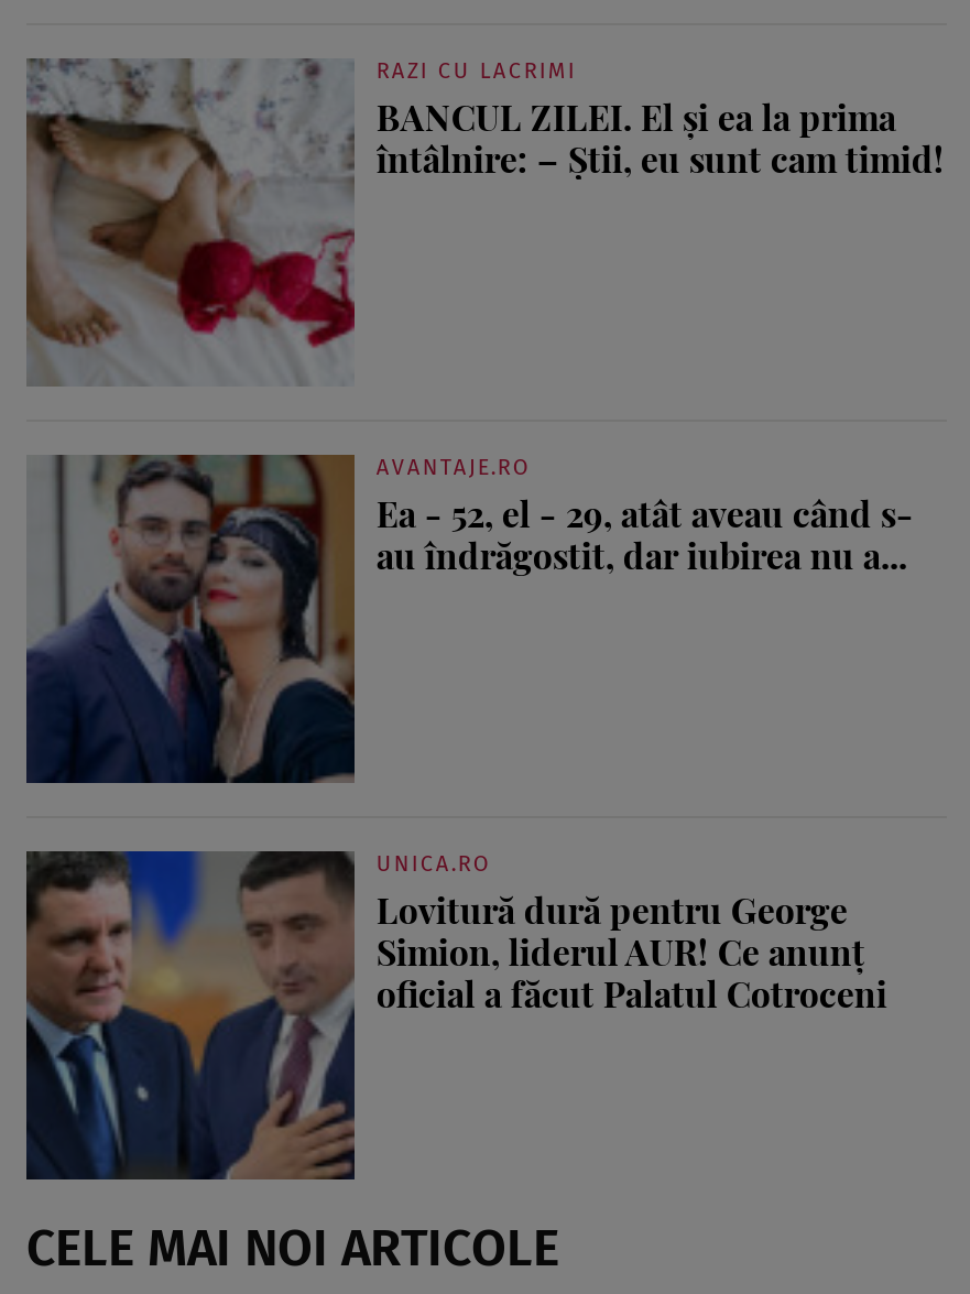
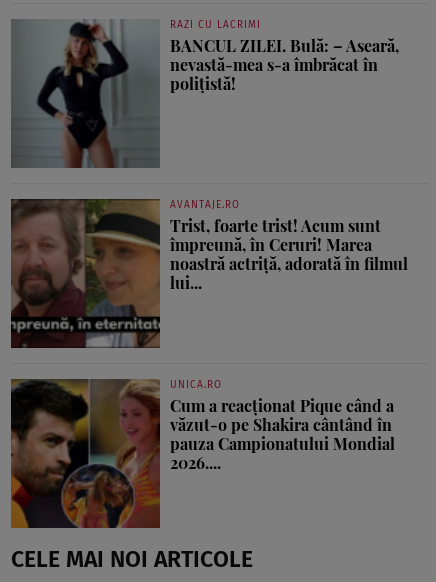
[26,58,944,387] [image] | BANCUL ZILEI. El și ea la prima | întâlnire: – Știi, eu sunt cam timid! -> [11,19,399,169] [image] | BANCUL ZILEI. Bulă: – Aseară, | nevastă-mea s-a îmbrăcat în | polițistă!
[24,455,913,785] [image] | Ea - 52, el - 29, atât aveau când s- | au îndrăgostit, dar iubirea nu a... -> [10,198,408,349] [image] | Trist, foarte trist! Acum sunt | împreună, în Ceruri! Marea | noastră actriță, adorată în filmul | lui...
[24,849,887,1182] [image] | Lovitură dură pentru George | Simion, liderul AUR! Ce anunț | oficial a făcut Palatul Cotroceni -> [10,378,395,529] [image] | Cum a reacționat Pique când a | văzut-o pe Shakira cântând în | pauza Campionatului Mondial | 2026....

